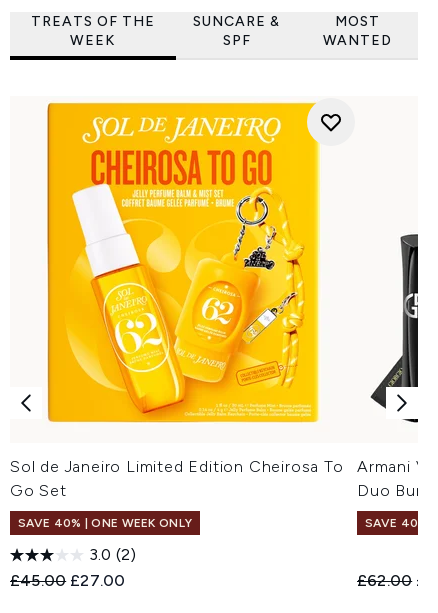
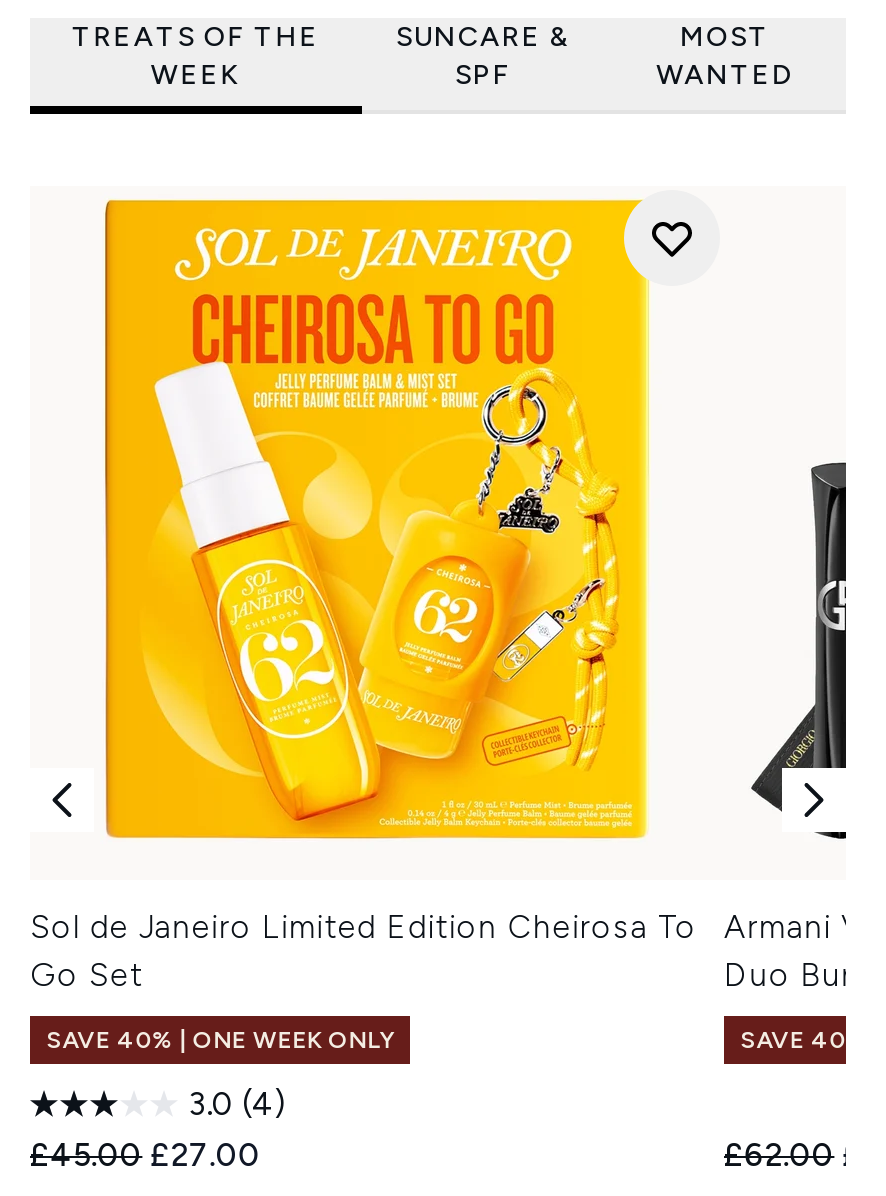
[89,545,136,564] 3.0 (2) -> [188,1084,286,1122] 3.0 (4)

